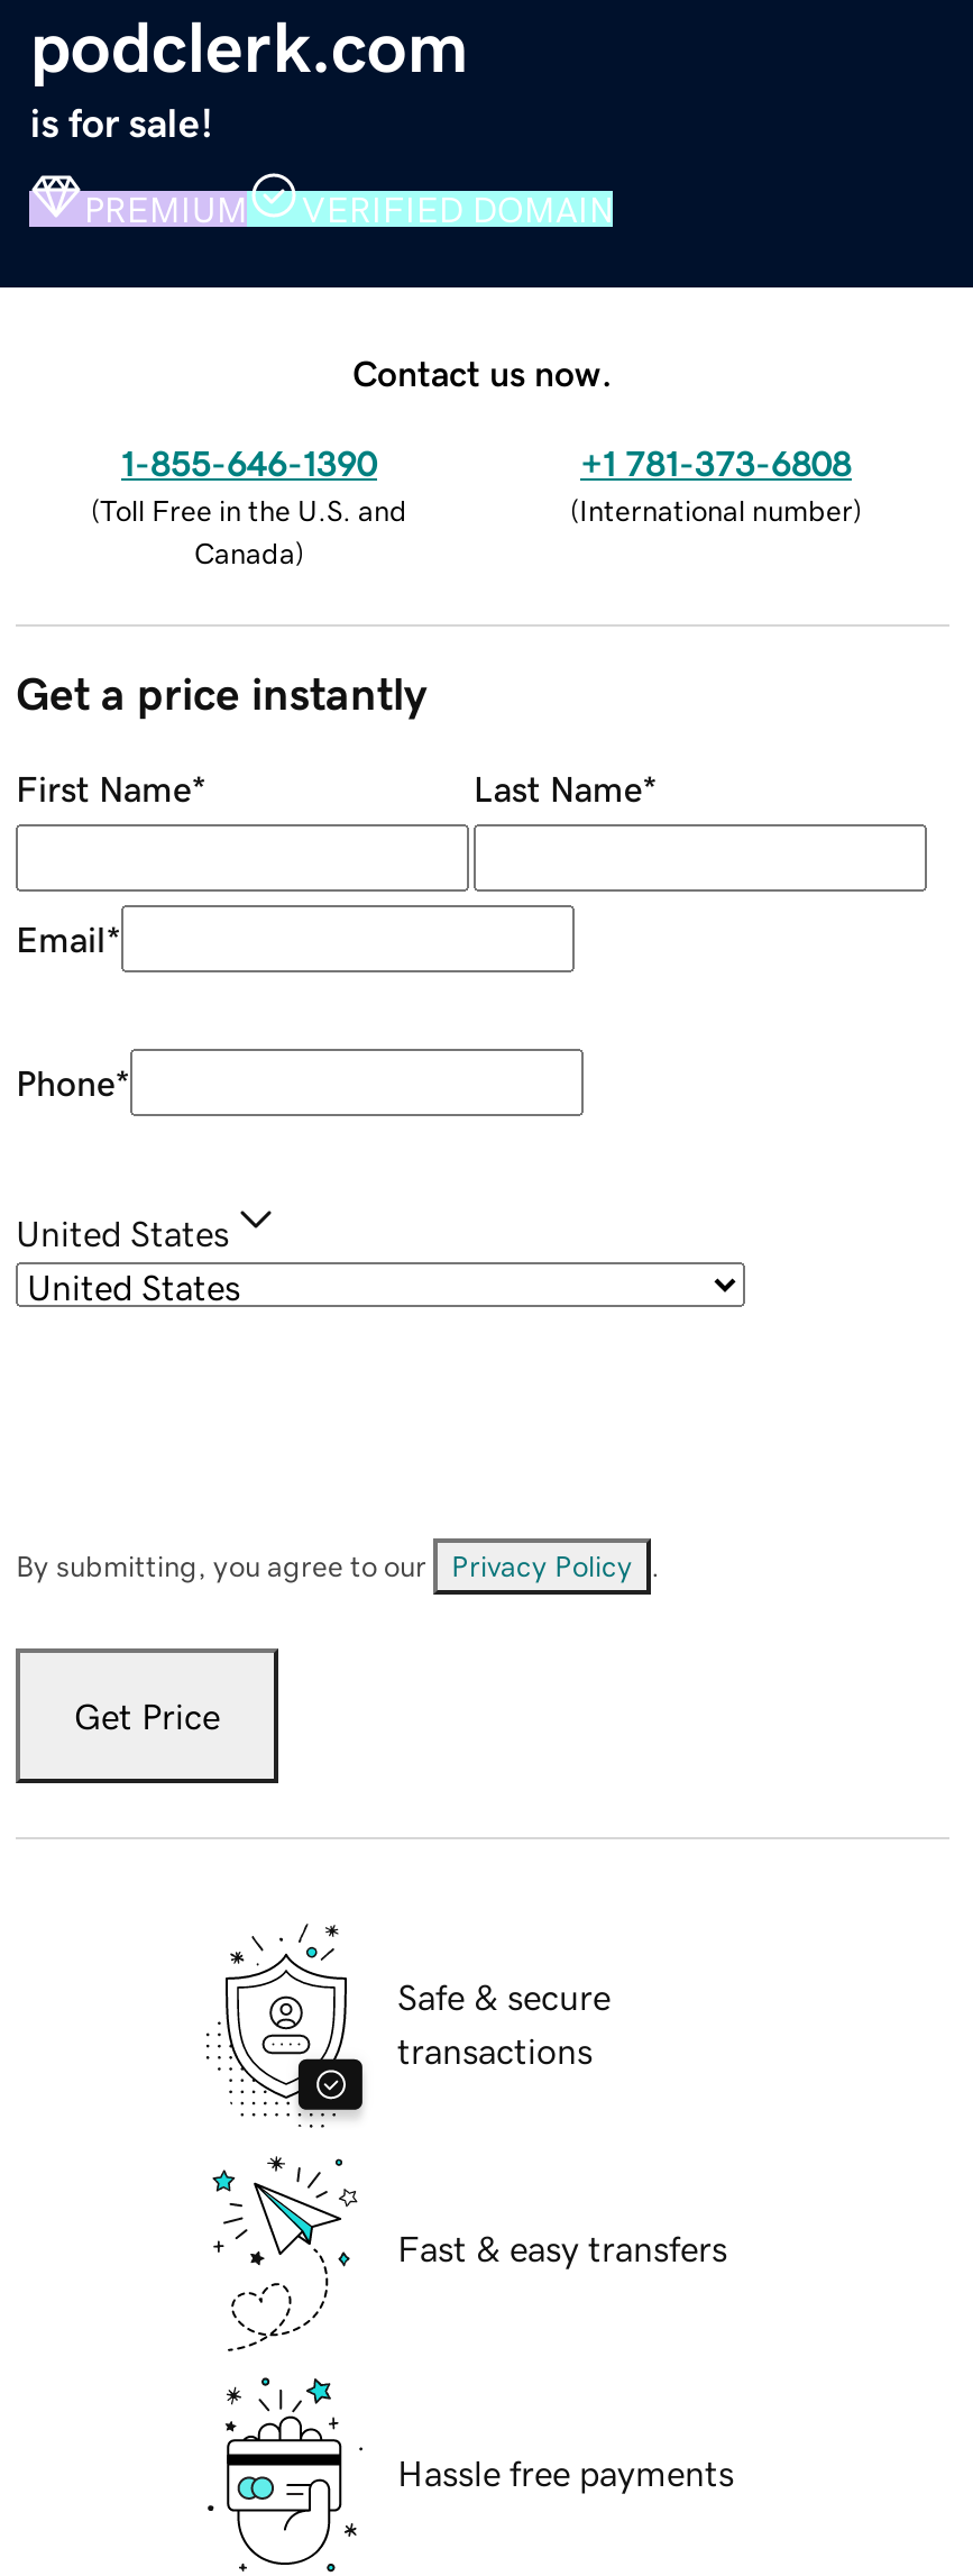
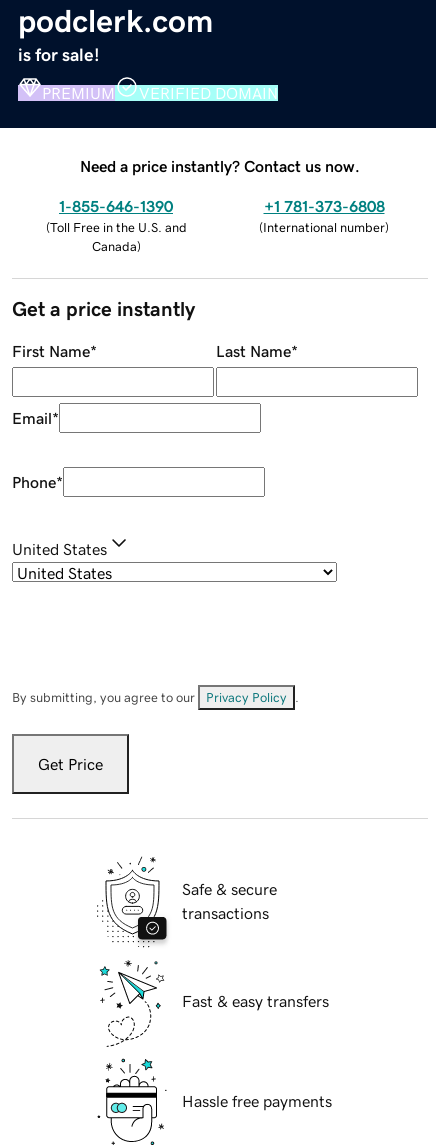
[352,354,613,390] Contact us now. -> [80,158,360,174] Need a price instantly? Contact us now.

